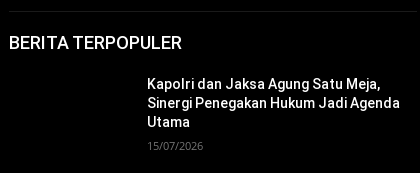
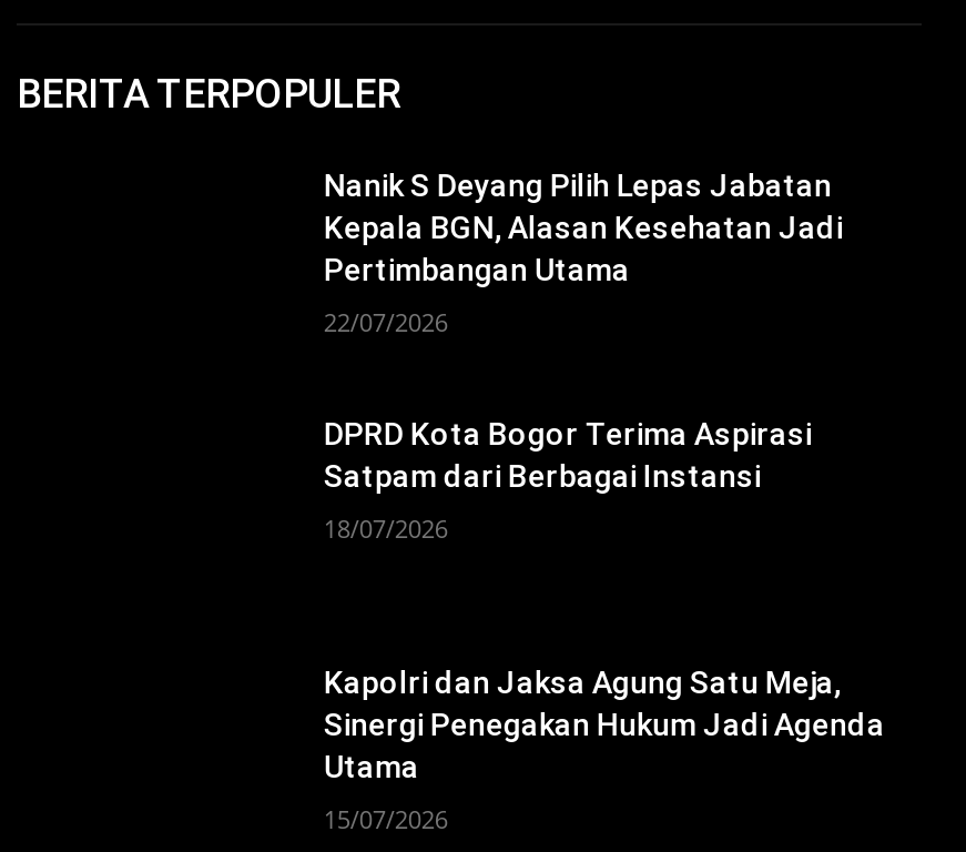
none -> [324,168,843,545] Nanik S Deyang Pilih Lepas Jabatan | Kepala BGN, Alasan Kesehatan Jadi | Pertimbangan Utama | 22/07/2026 | DPRD Kota Bogor Terima Aspirasi | Satpam dari Berbagai Instansi | 18/07/2026

